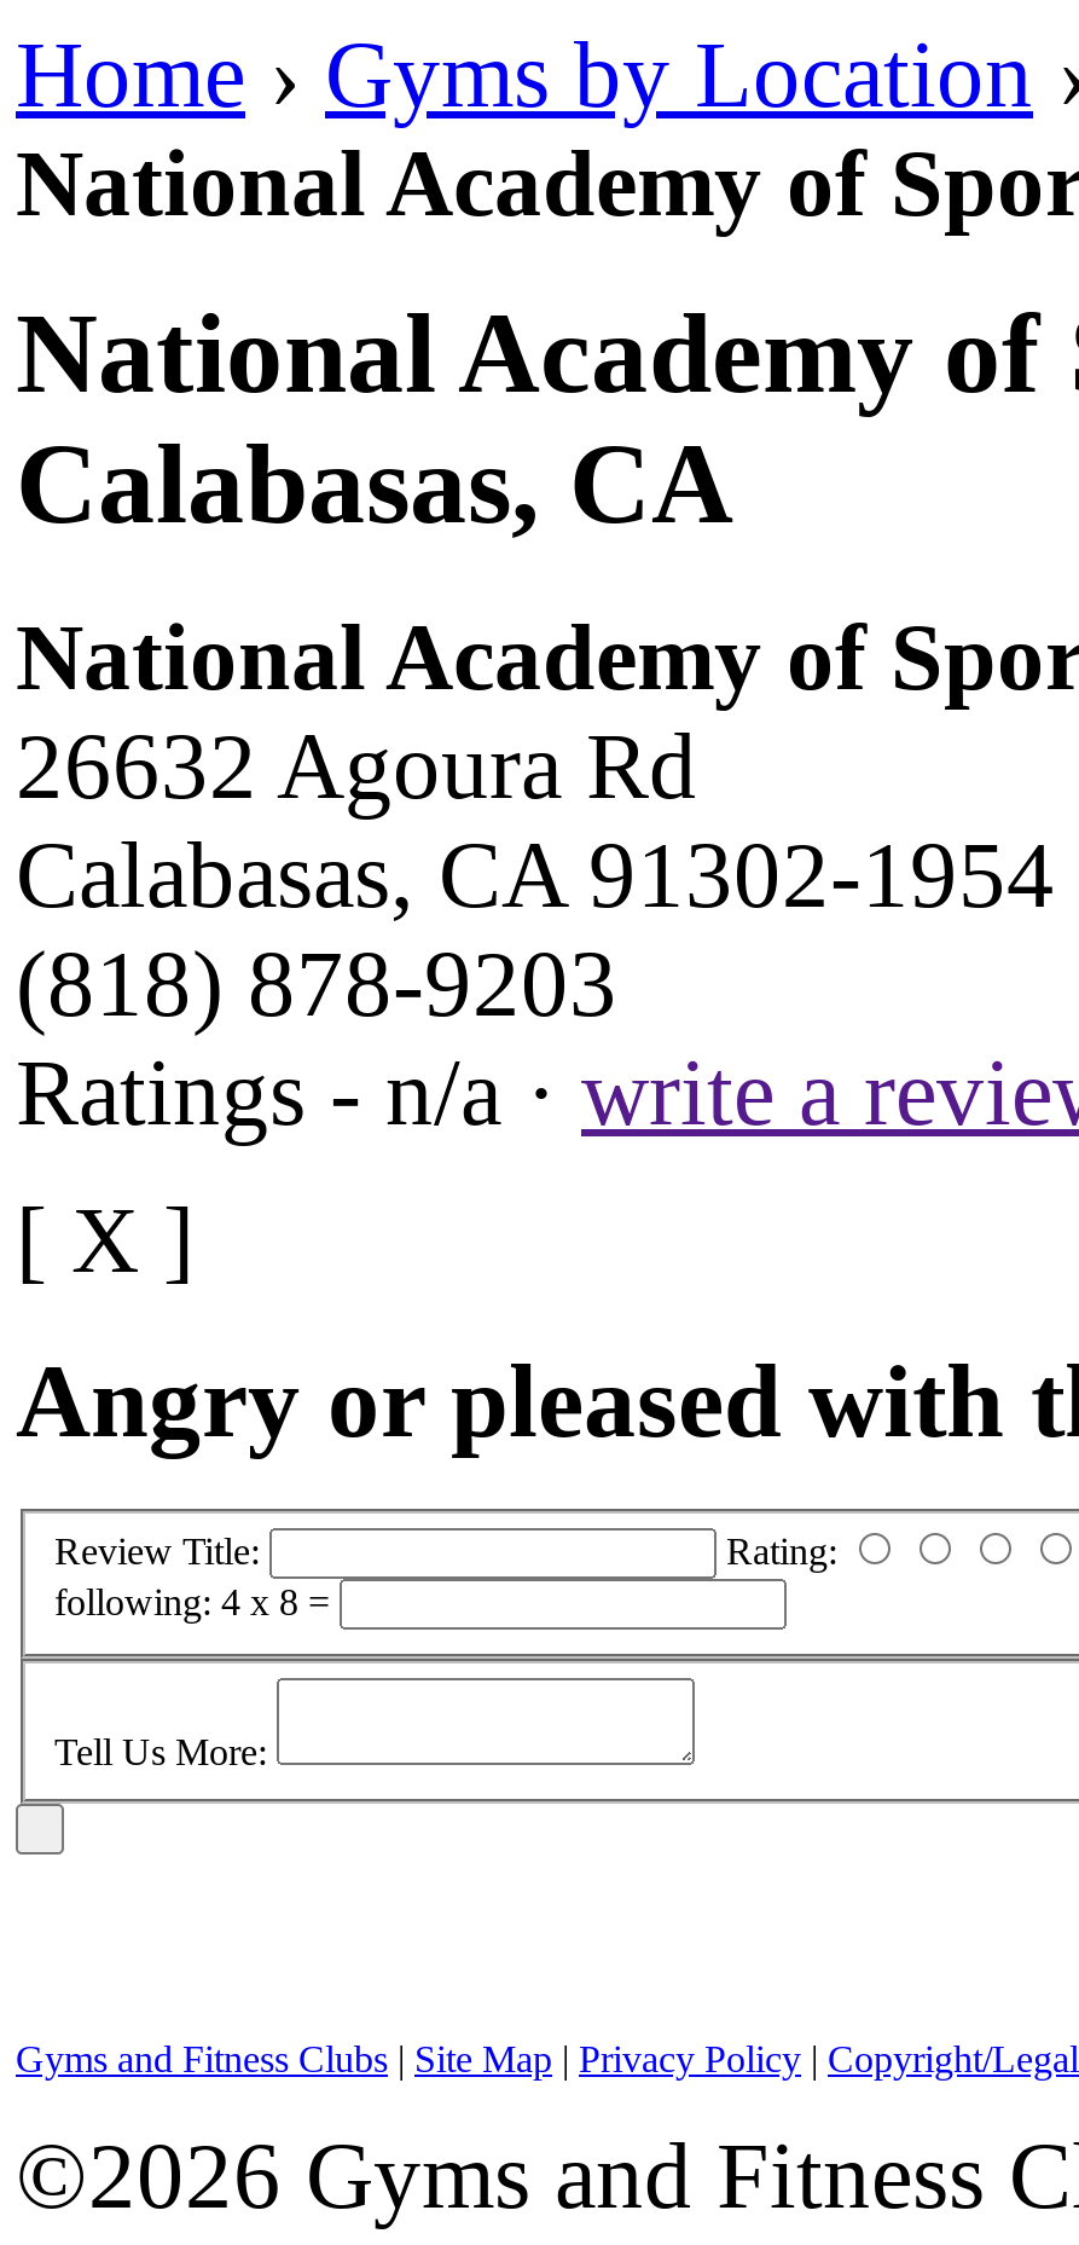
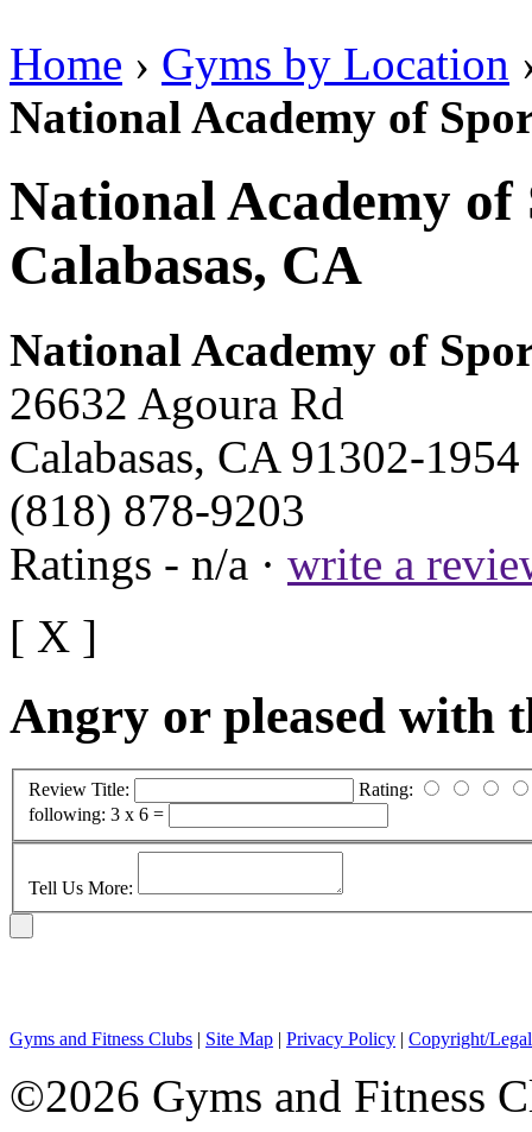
[54,1582,340,1623] following: 4 x 8 = -> [28,805,169,825] following: 3 x 6 =

